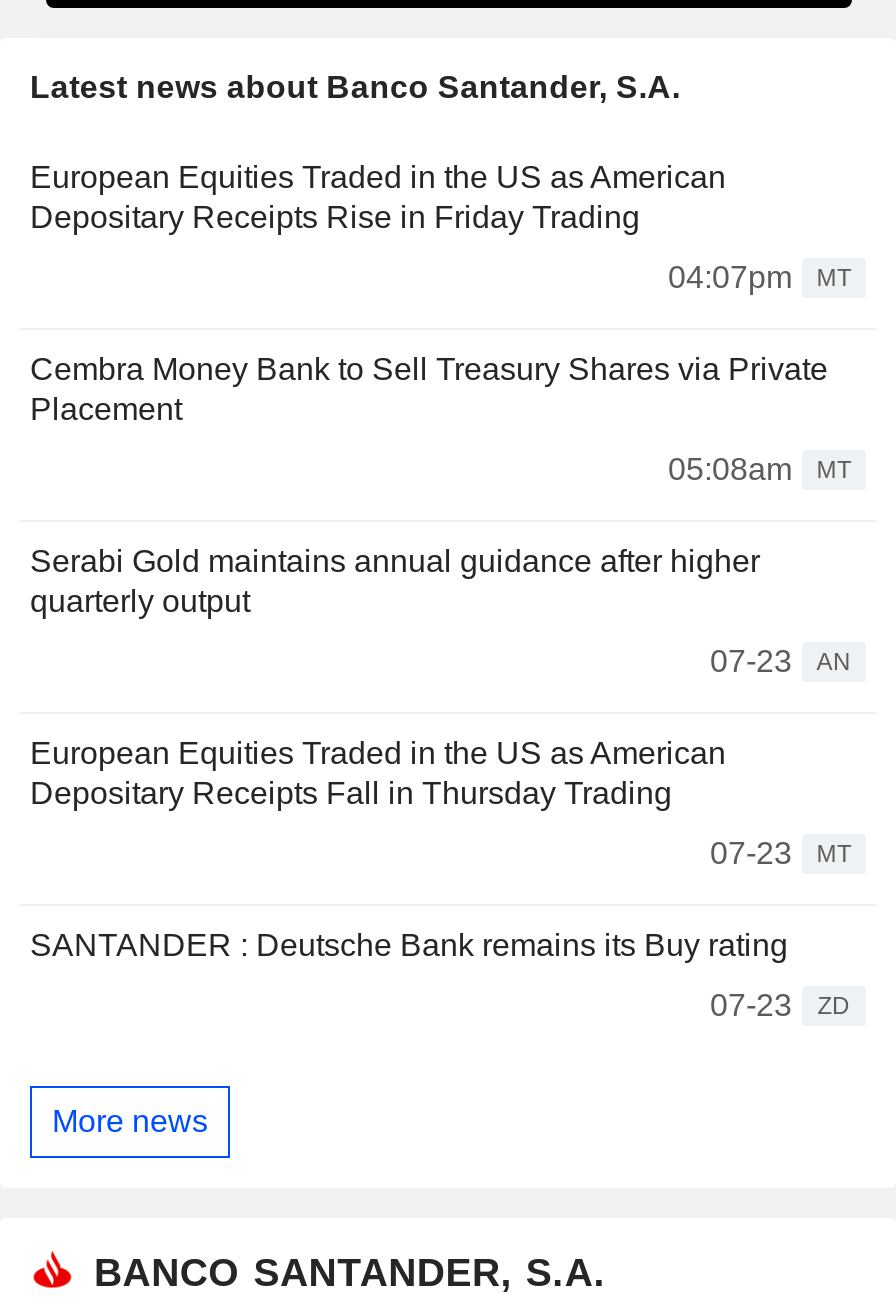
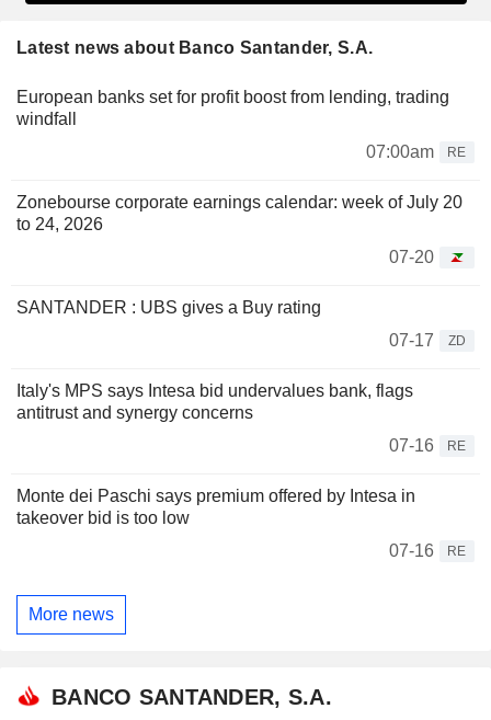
[30,161,851,1023] European Equities Traded in the US as American | Depositary Receipts Rise in Friday Trading | 04:07pm | MT | Cembra Money Bank to Sell Treasury Shares via Private | Placement | 05:08am | MT | Serabi Gold maintains annual guidance after higher | quarterly output | 07-23 | AN | European Equities Traded in the US as American | Depositary Receipts Fall in Thursday Trading | 07-23 | MT | SANTANDER : Deutsche Bank remains its Buy rating | 07-23 -> [16,88,467,350] European banks set for profit boost from lending, trading | windfall | 07:00am | RE | Zonebourse corporate earnings calendar: week of July 20 | to 24, 2026 | 07-20 | SANTANDER : UBS gives a Buy rating | 07-17
moved [818,993,850,1021] -> [448,334,466,349]: ZD
none -> [16,382,467,560] Italy's MPS says Intesa bid undervalues bank, flags | antitrust and synergy concerns | 07-16 | RE | Monte dei Paschi says premium offered by Intesa in | takeover bid is too low | 07-16 | RE

